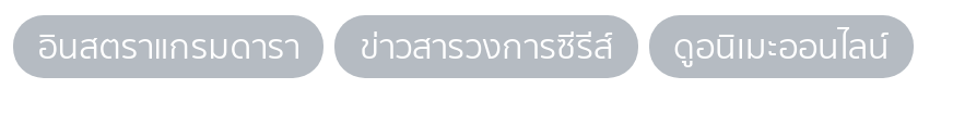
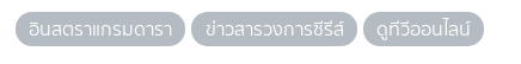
[673,22,889,72] ดูอนิเมะออนไลน์ -> [376,16,471,43] ดูทีวีออนไลน์

